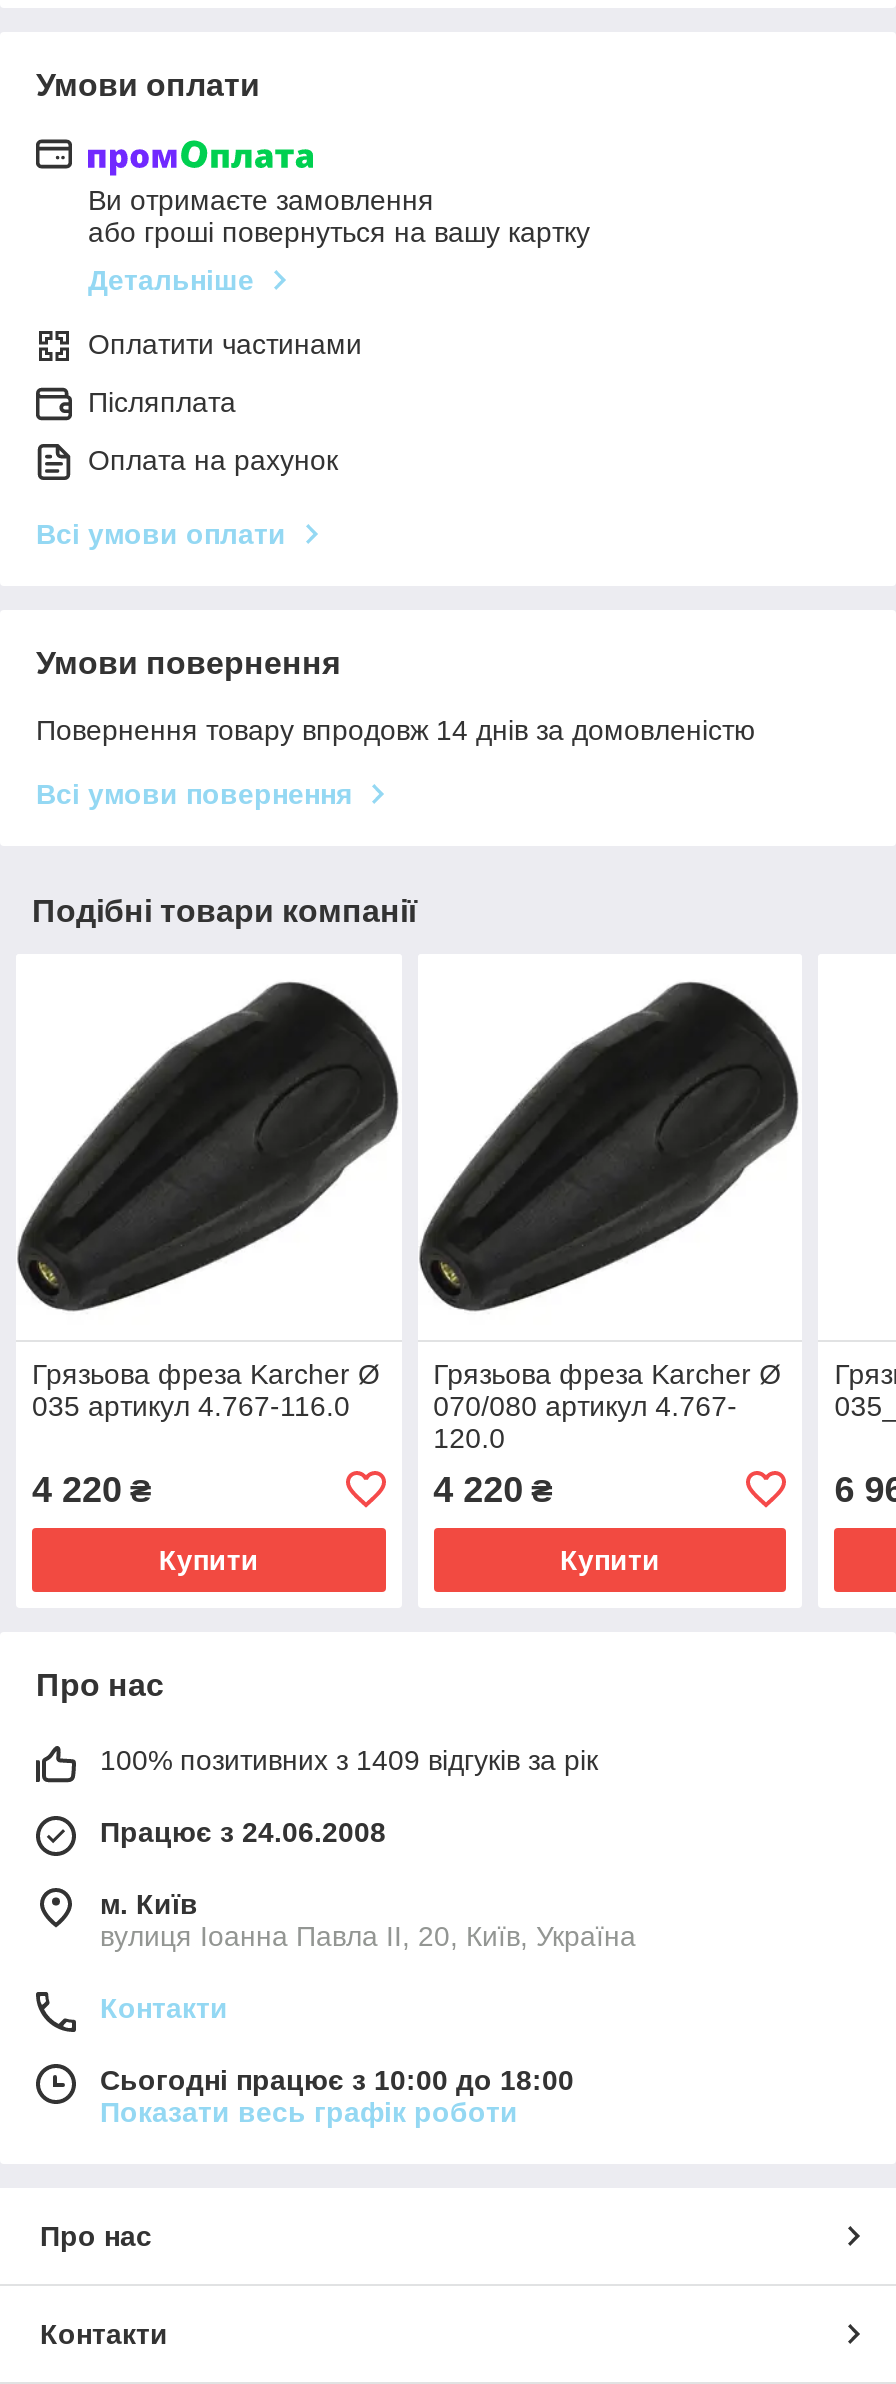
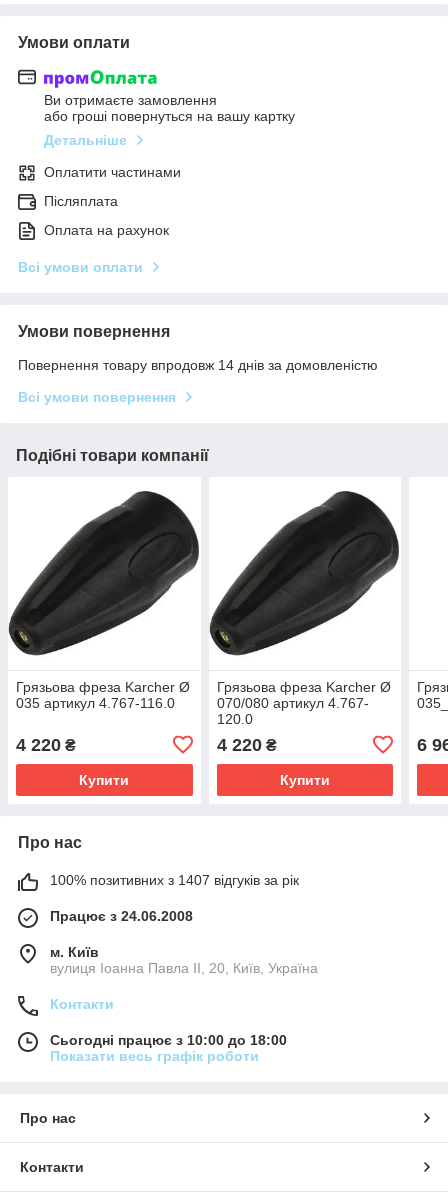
[100,1744,598,1776] 100% позитивних з 1409 відгуків за рік -> [50,872,299,888] 100% позитивних з 1407 відгуків за рік

